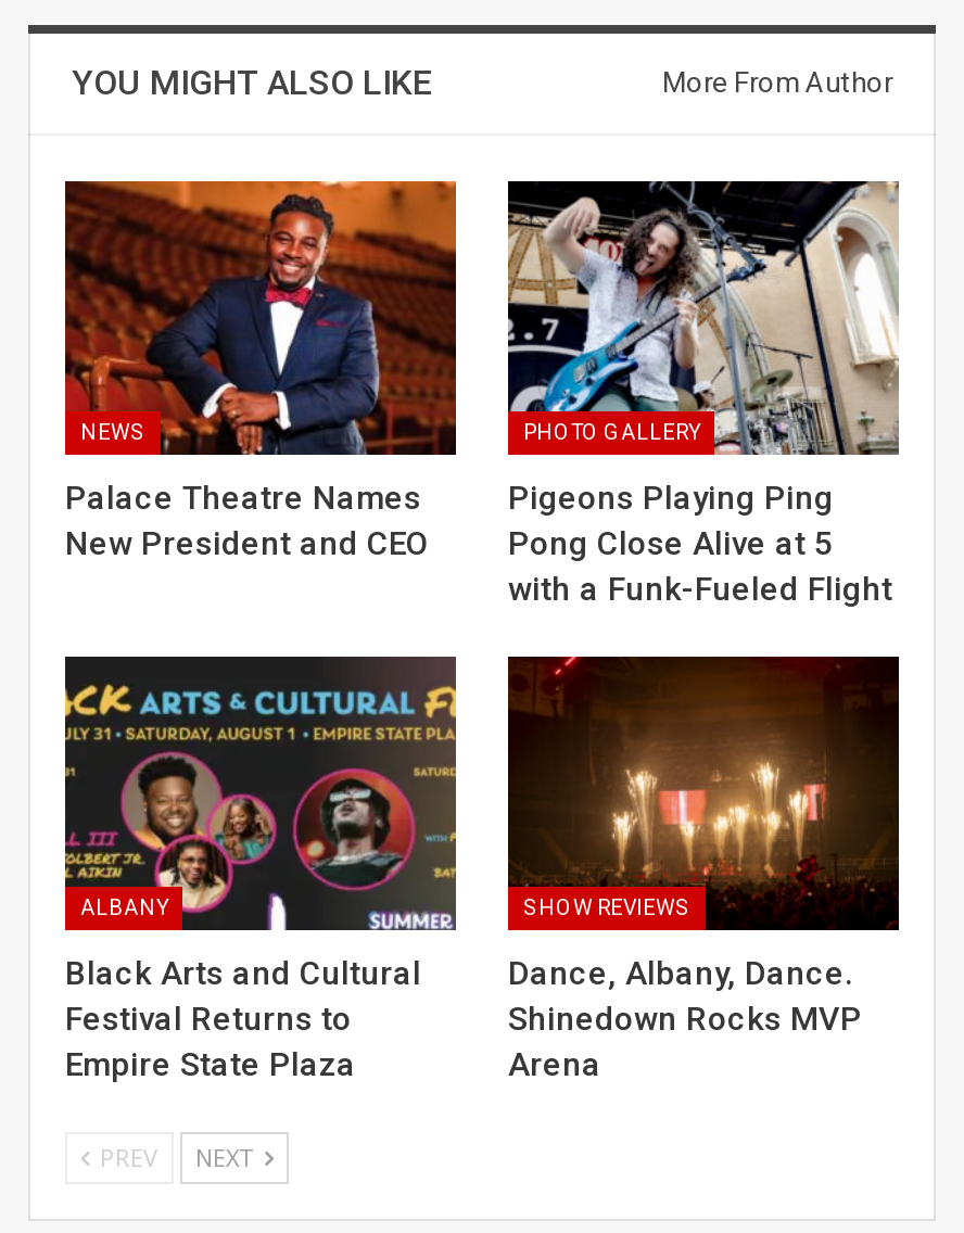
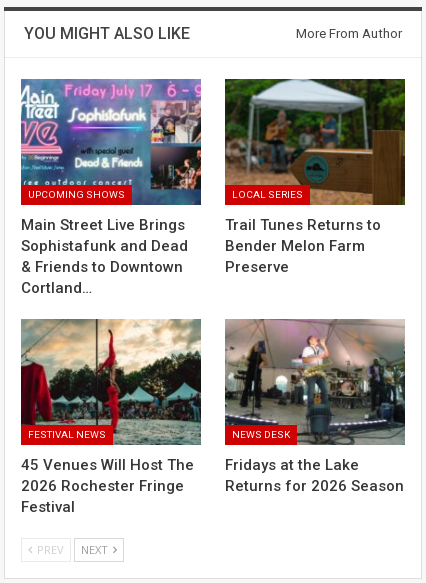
[63,179,458,455] [image] | NEWS -> [20,78,202,206] [image] | UPCOMING SHOWS
[506,179,899,455] [image] | PHOTO GALLERY -> [224,78,405,206] [image] | LOCAL SERIES
[65,478,430,563] Palace Theatre Names | New President and CEO -> [21,216,188,297] Main Street Live Brings | Sophistafunk and Dead | & Friends to Downtown | Cortland…
[508,478,892,608] Pigeons Playing Ping | Pong Close Alive at 5 | with a Funk-Fueled Flight -> [225,216,381,276] Trail Tunes Returns to | Bender Melon Farm | Preserve
[63,654,458,930] [image] | ALBANY -> [21,318,201,442] [image] | FESTIVAL NEWS
[508,654,901,930] [image] | SHOW REVIEWS -> [225,318,406,444] [image] | NEWS DESK
[65,954,421,1084] Black Arts and Cultural | Festival Returns to | Empire State Plaza -> [21,456,194,516] 45 Venues Will Host The | 2026 Rochester Fringe | Festival
[508,954,862,1084] Dance, Albany, Dance. | Shinedown Rocks MVP | Arena -> [225,456,404,495] Fridays at the Lake | Returns for 2026 Season

